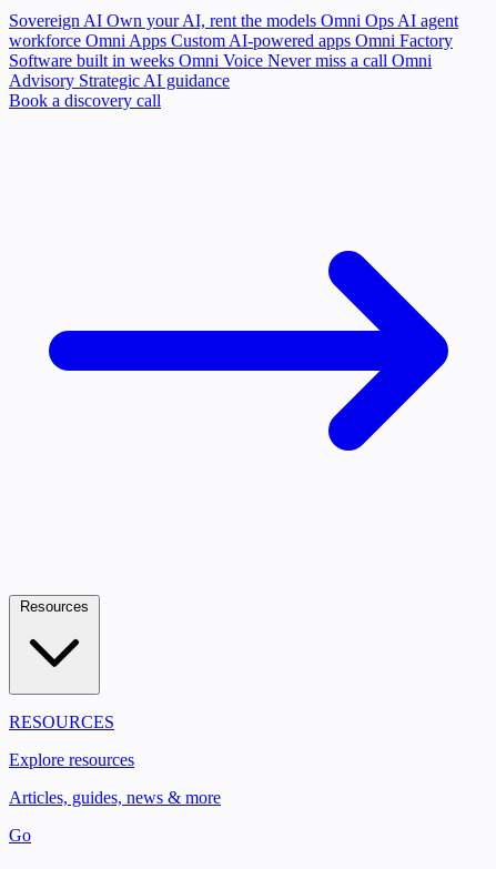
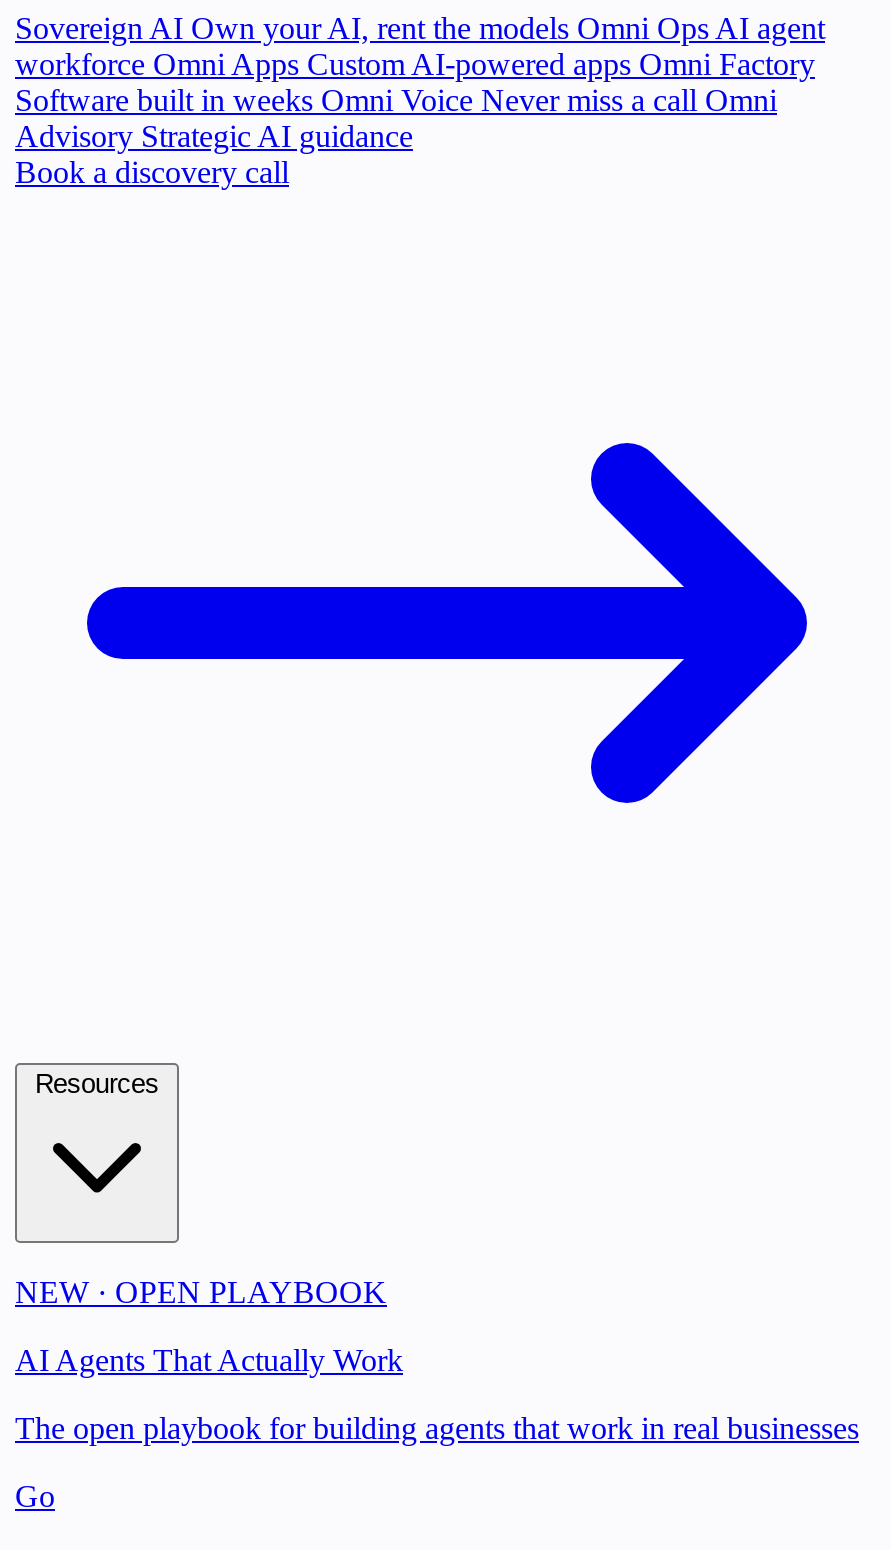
[9,713,114,731] RESOURCES -> [15,1275,387,1309] NEW · OPEN PLAYBOOK
[9,750,134,769] Explore resources -> [15,1343,403,1377] AI Agents That Actually Work
[9,788,221,807] Articles, guides, news & more -> [15,1411,859,1445] The open playbook for building agents that work in real businesses

